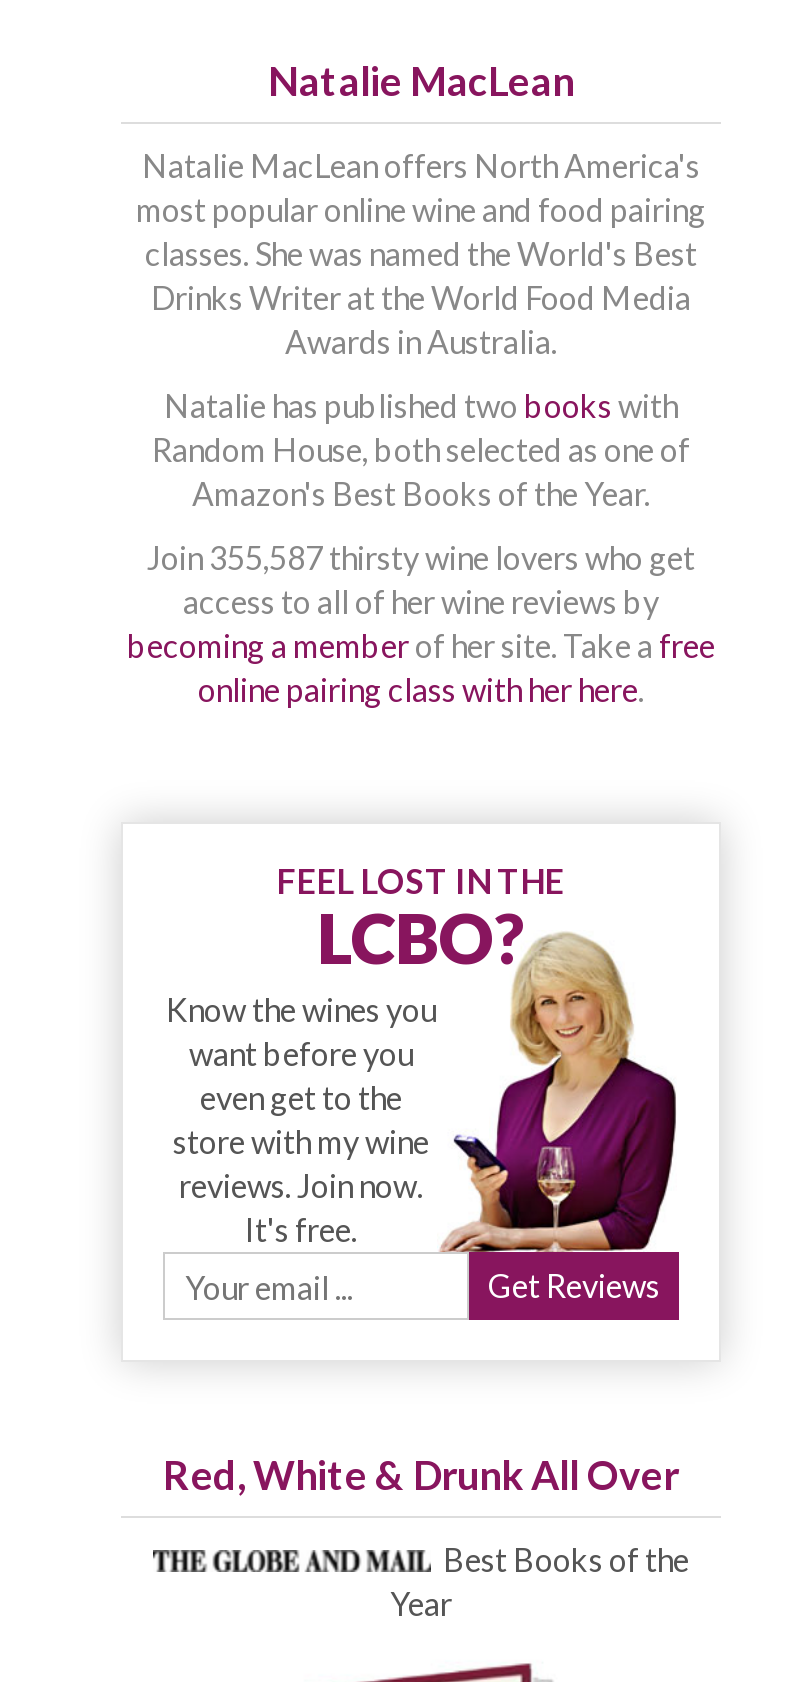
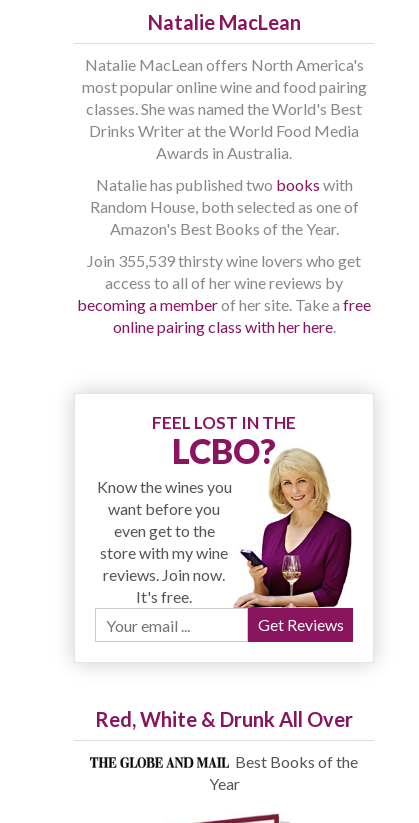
[147,539,695,577] Join 355,587 thirsty wine lovers who get -> [87,251,361,270] Join 355,539 thirsty wine lovers who get

